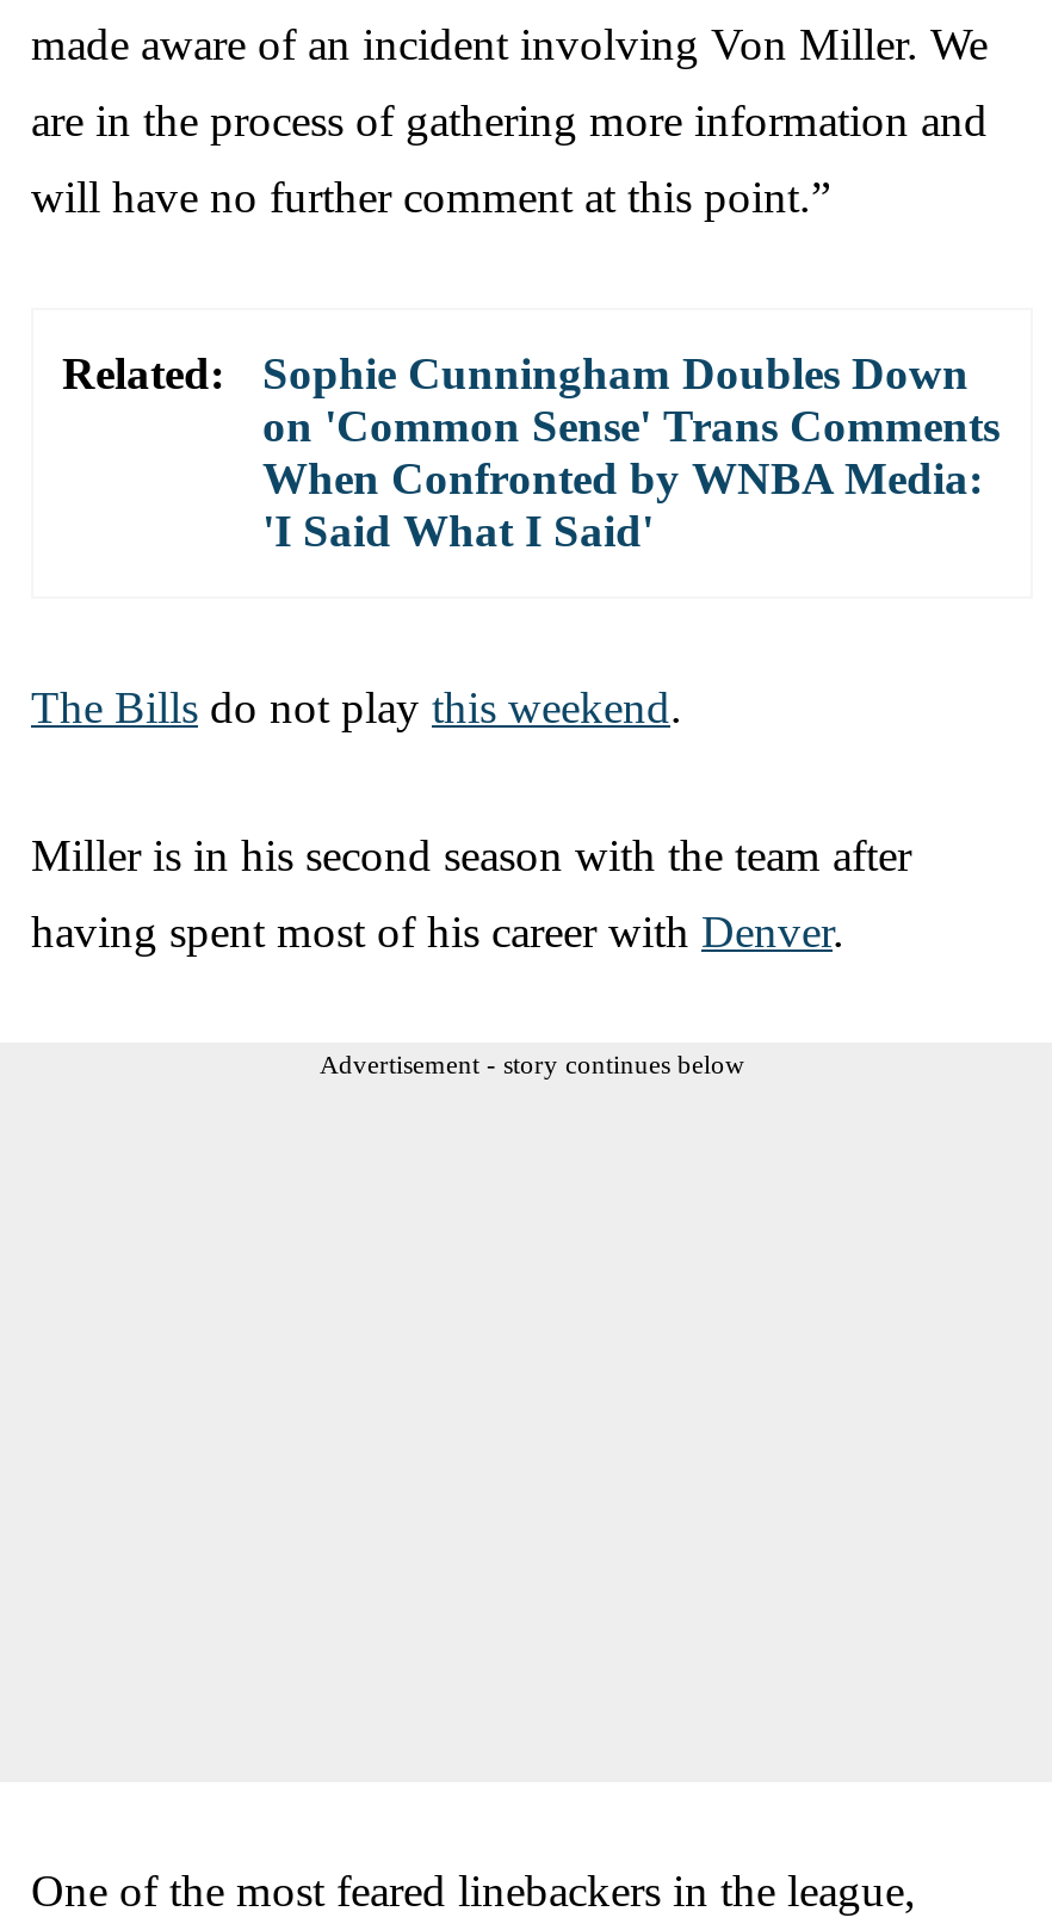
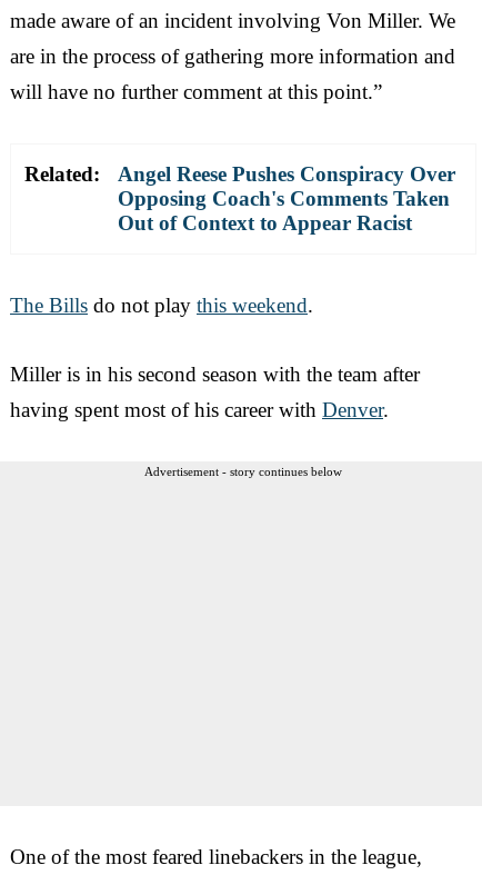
[262,347,1000,555] Sophie Cunningham Doubles Down | on 'Common Sense' Trans Comments | When Confronted by WNBA Media: | 'I Said What I Said' -> [118,162,455,234] Angel Reese Pushes Conspiracy Over | Opposing Coach's Comments Taken | Out of Context to Appear Racist

